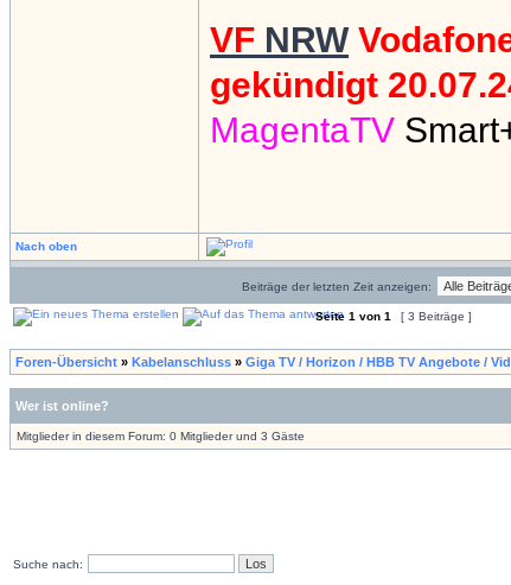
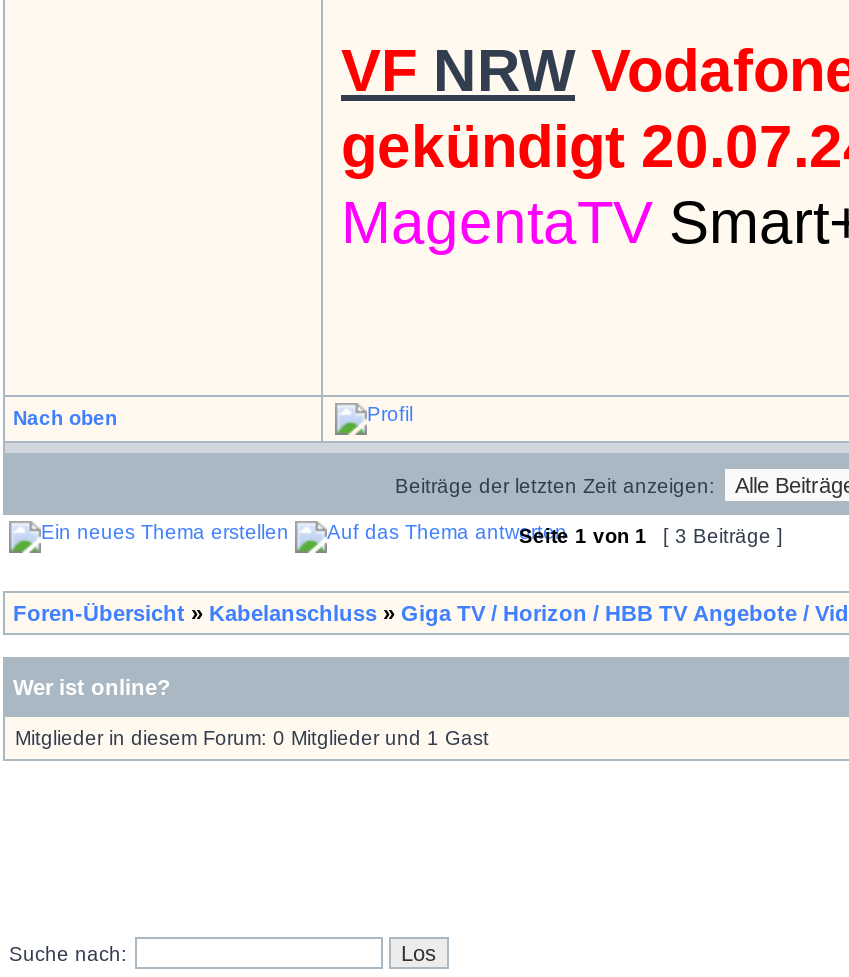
[17,430,305,443] Mitglieder in diesem Forum: 0 Mitglieder und 3 Gäste -> [15,727,489,749] Mitglieder in diesem Forum: 0 Mitglieder und 1 Gast

